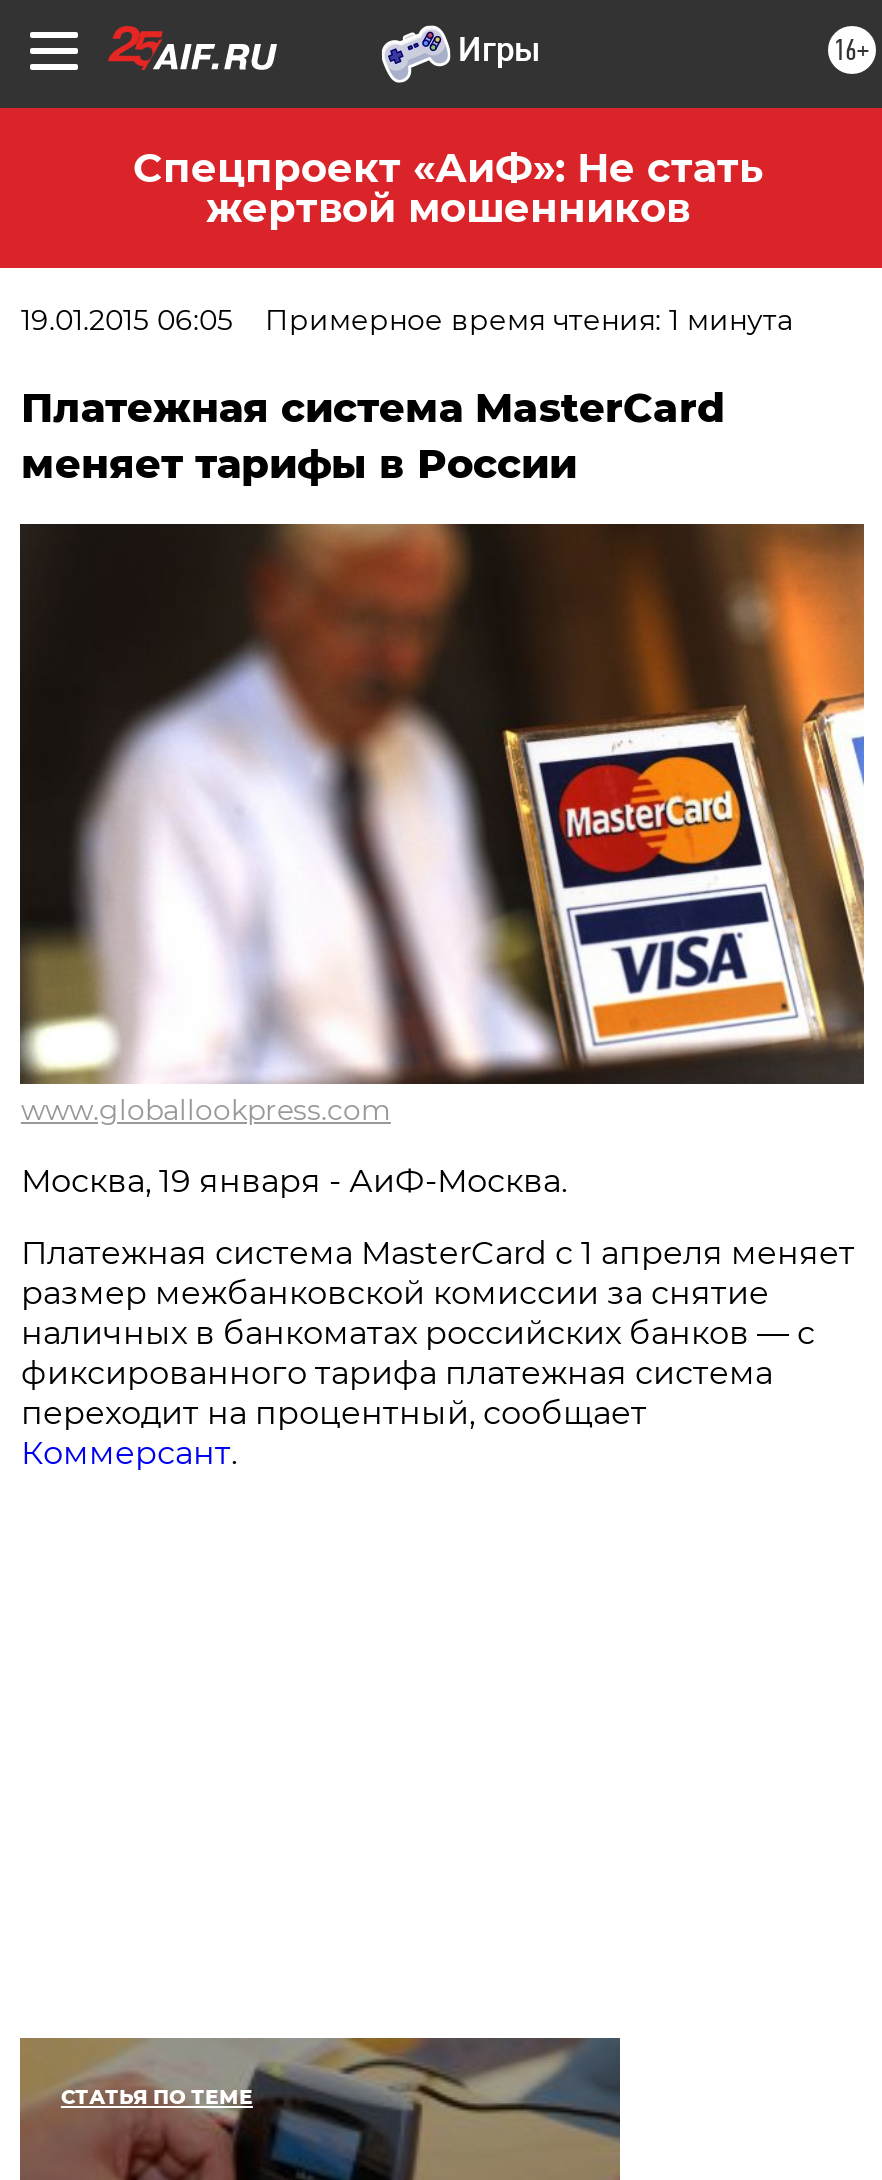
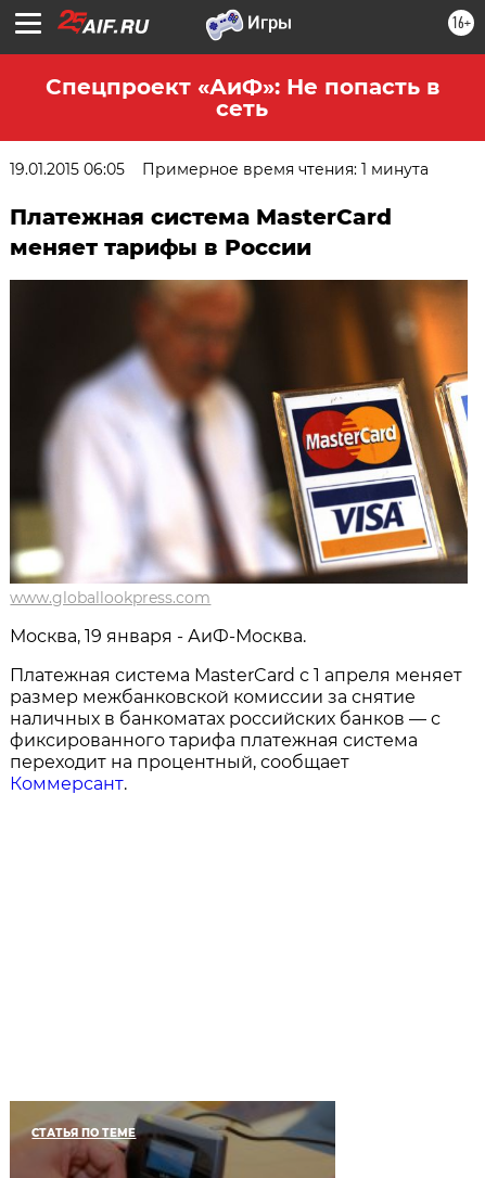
[133,144,763,232] Спецпроект «АиФ»: Не стать | жертвой мошенников -> [45,74,439,121] Спецпроект «АиФ»: Не попасть в | сеть

